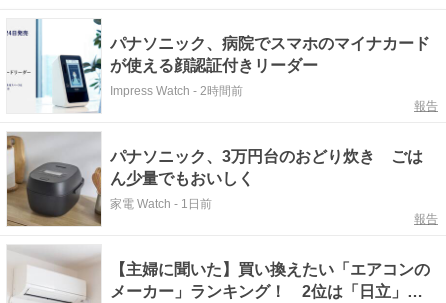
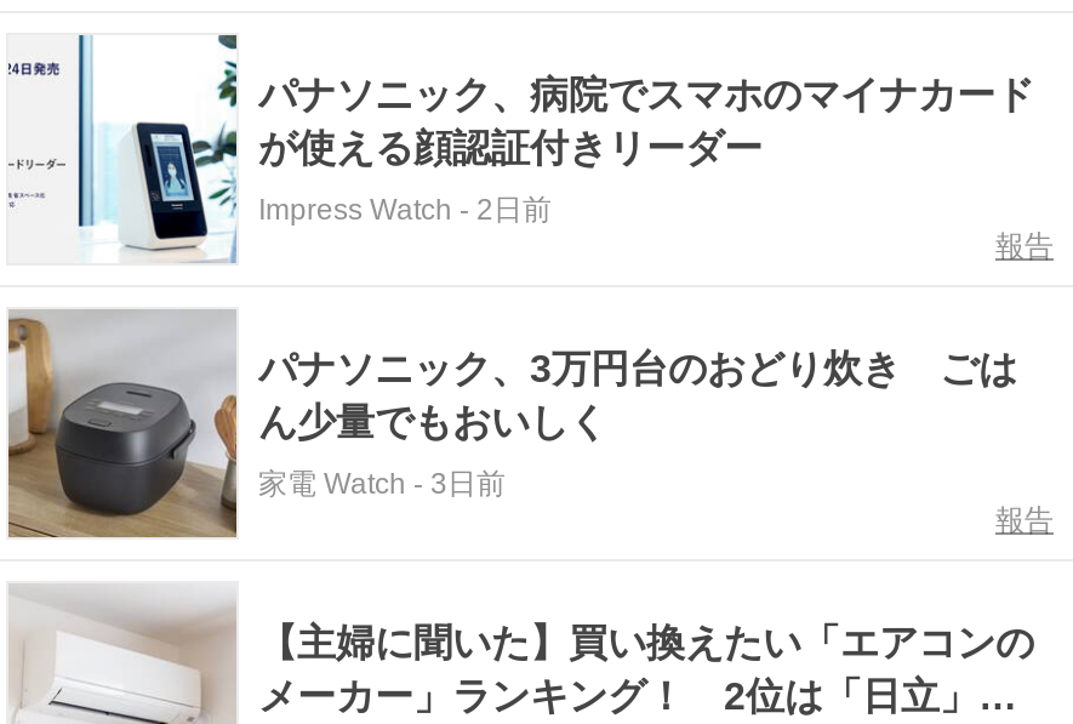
[110,84,243,98] Impress Watch - 2時間前 -> [258,193,552,227] Impress Watch - 2日前
[110,197,212,211] 家電 Watch - 1日前 -> [258,467,506,501] 家電 Watch - 3日前

